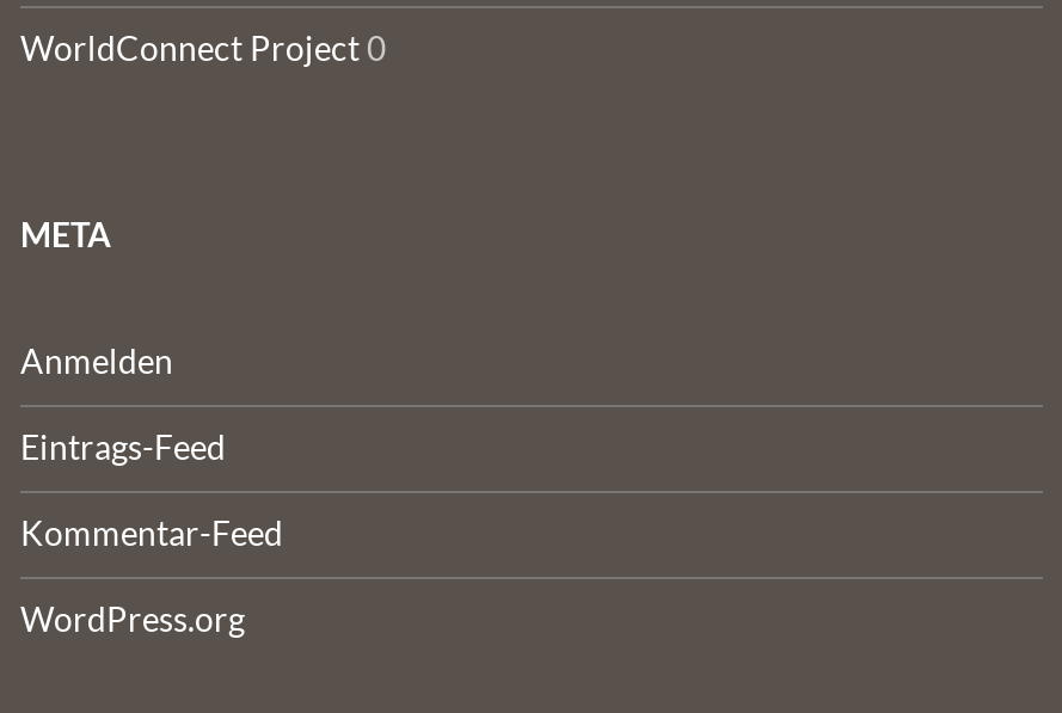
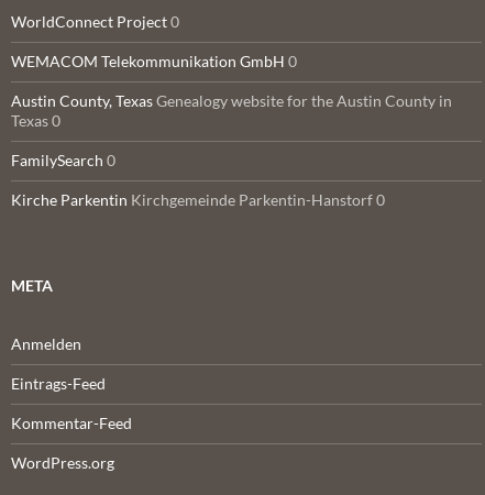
none -> [11,52,452,209] WEMACOM Telekommunikation GmbH 0 | Austin County, Texas Genealogy website for the Austin County in | Texas 0 | FamilySearch 0 | Kirche Parkentin Kirchgemeinde Parkentin-Hanstorf 0

